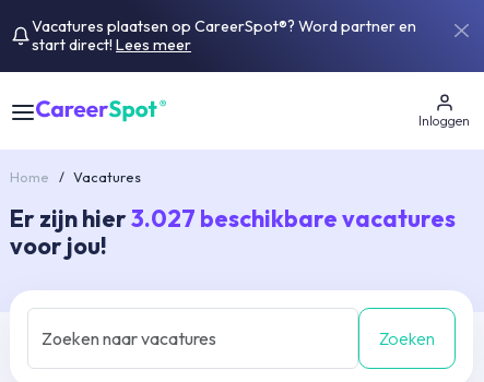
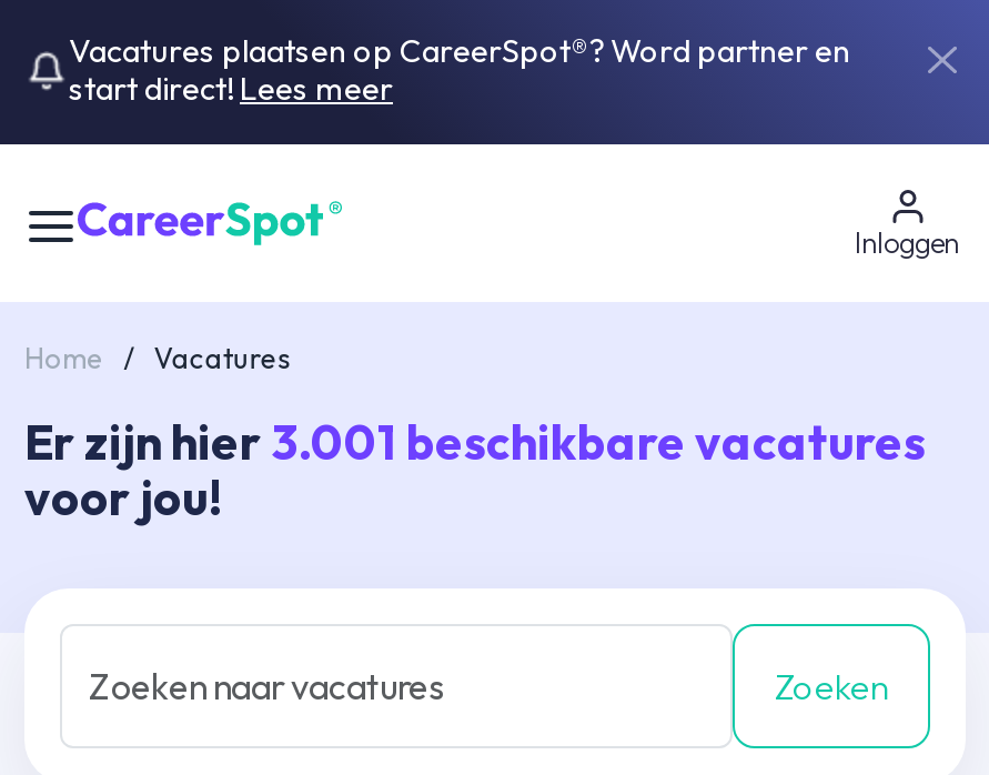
[10,203,456,234] Er zijn hier 3.027 beschikbare vacatures -> [24,411,926,473] Er zijn hier 3.001 beschikbare vacatures

